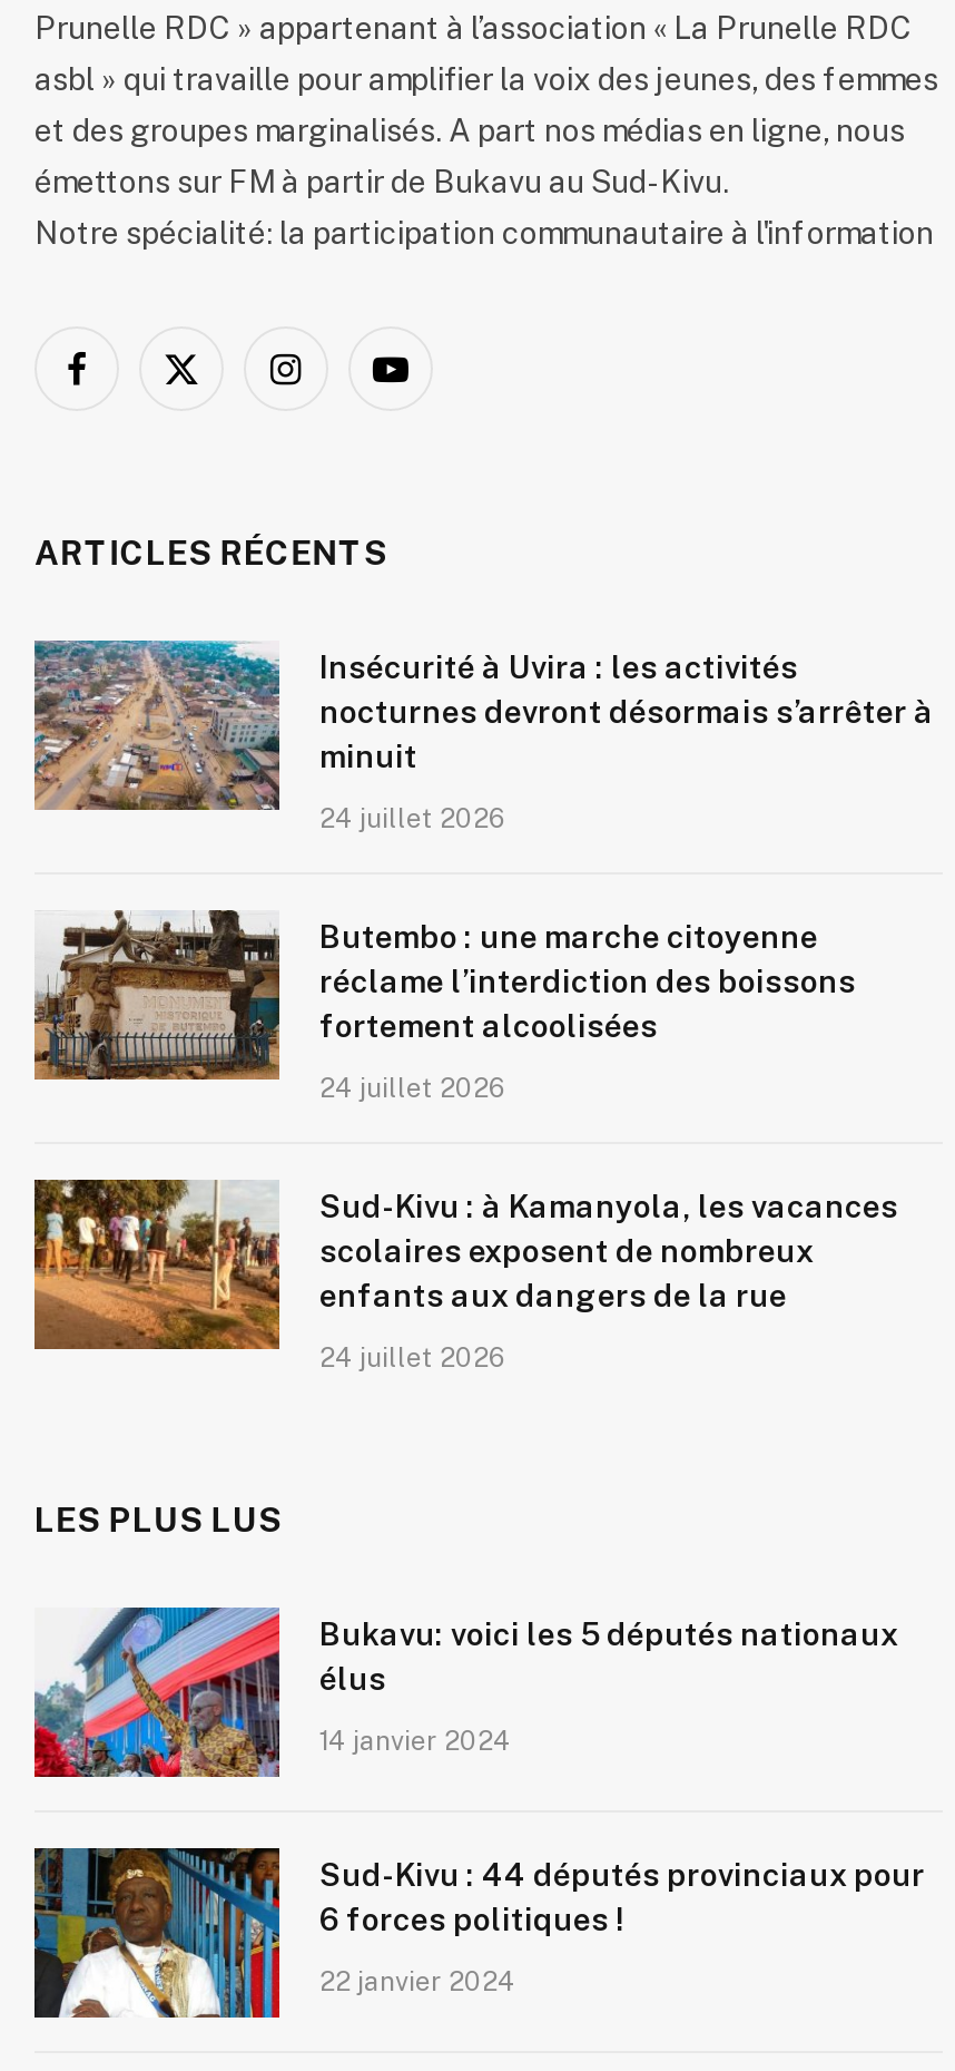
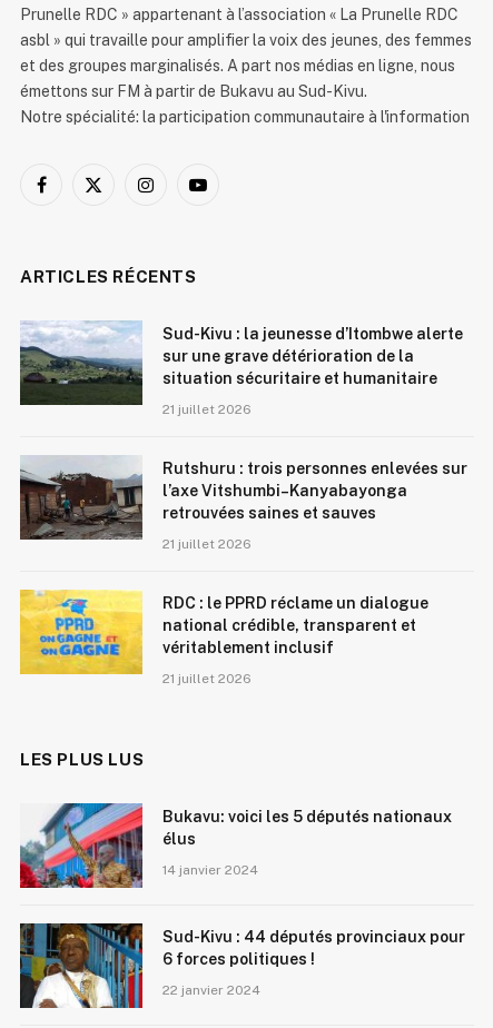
[32,638,934,812] [image] | Insécurité à Uvira : les activités | nocturnes devront désormais s’arrêter à | minuit -> [19,320,463,406] [image] | Sud-Kivu : la jeunesse d’Itombwe alerte | sur une grave détérioration de la | situation sécuritaire et humanitaire
[319,803,506,834] 24 juillet 2026 -> [162,402,252,417] 21 juillet 2026
[32,908,856,1082] [image] | Butembo : une marche citoyenne | réclame l’interdiction des boissons | fortement alcoolisées -> [19,455,467,541] [image] | Rutshuru : trois personnes enlevées sur | l’axe Vitshumbi–Kanyabayonga | retrouvées saines et sauves
[319,1073,506,1104] 24 juillet 2026 -> [162,536,252,552] 21 juillet 2026
[32,1178,898,1351] [image] | Sud-Kivu : à Kamanyola, les vacances | scolaires exposent de nombreux | enfants aux dangers de la rue -> [19,589,428,675] [image] | RDC : le PPRD réclame un dialogue | national crédible, transparent et | véritablement inclusif
[319,1342,506,1374] 24 juillet 2026 -> [162,671,252,686] 21 juillet 2026

